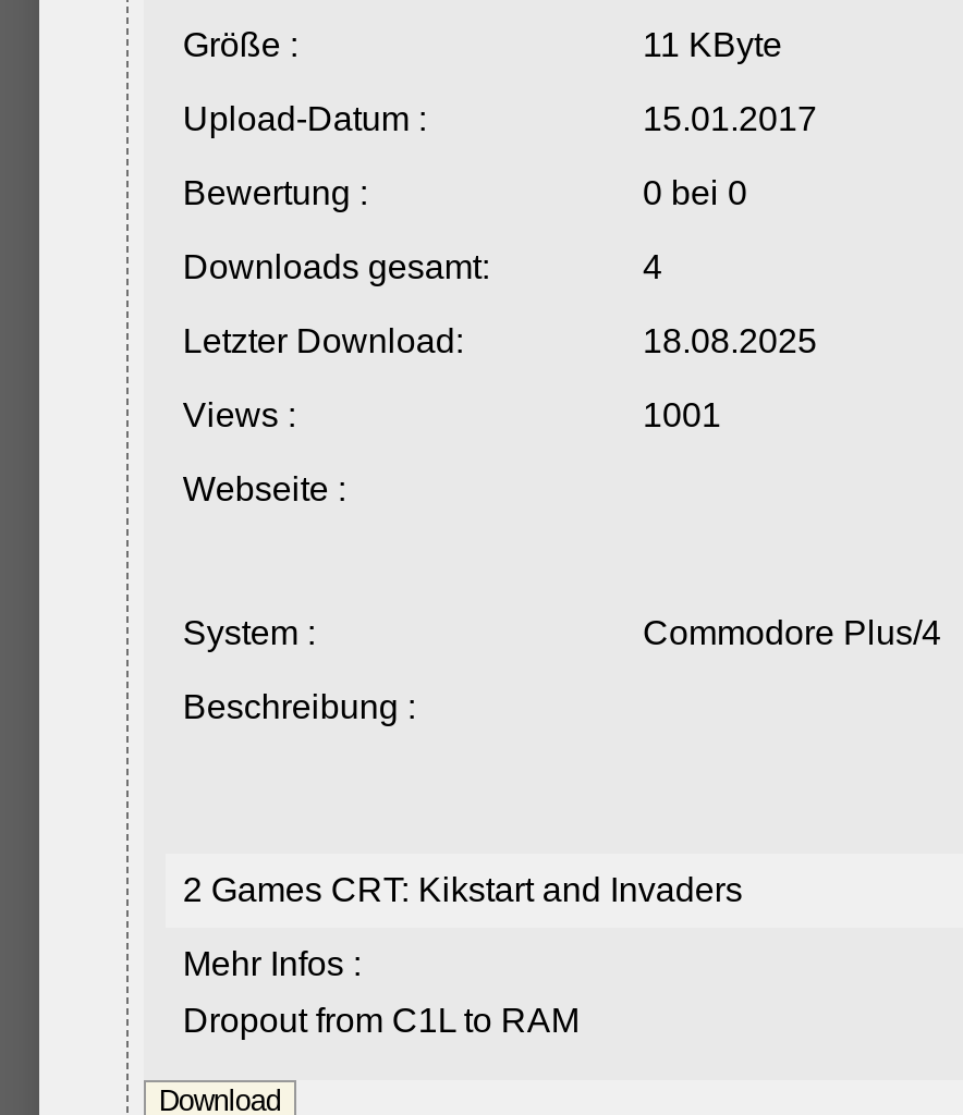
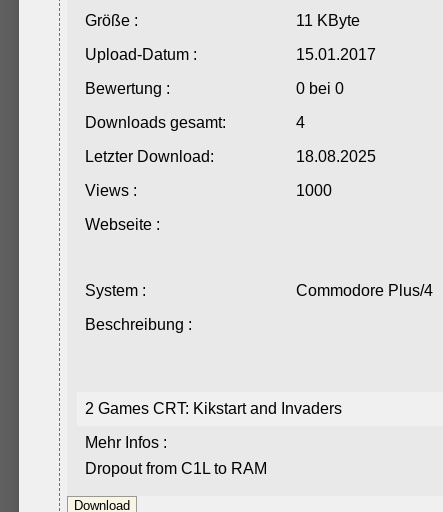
[643,396,721,433] 1001 -> [296,182,332,199] 1000

